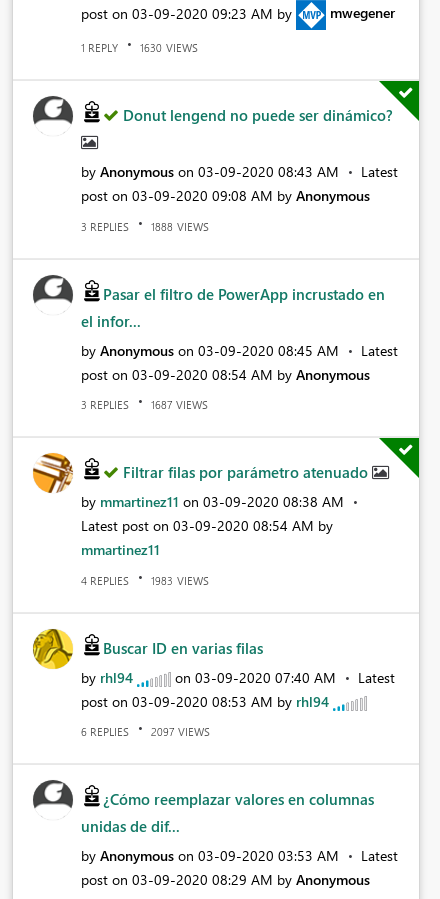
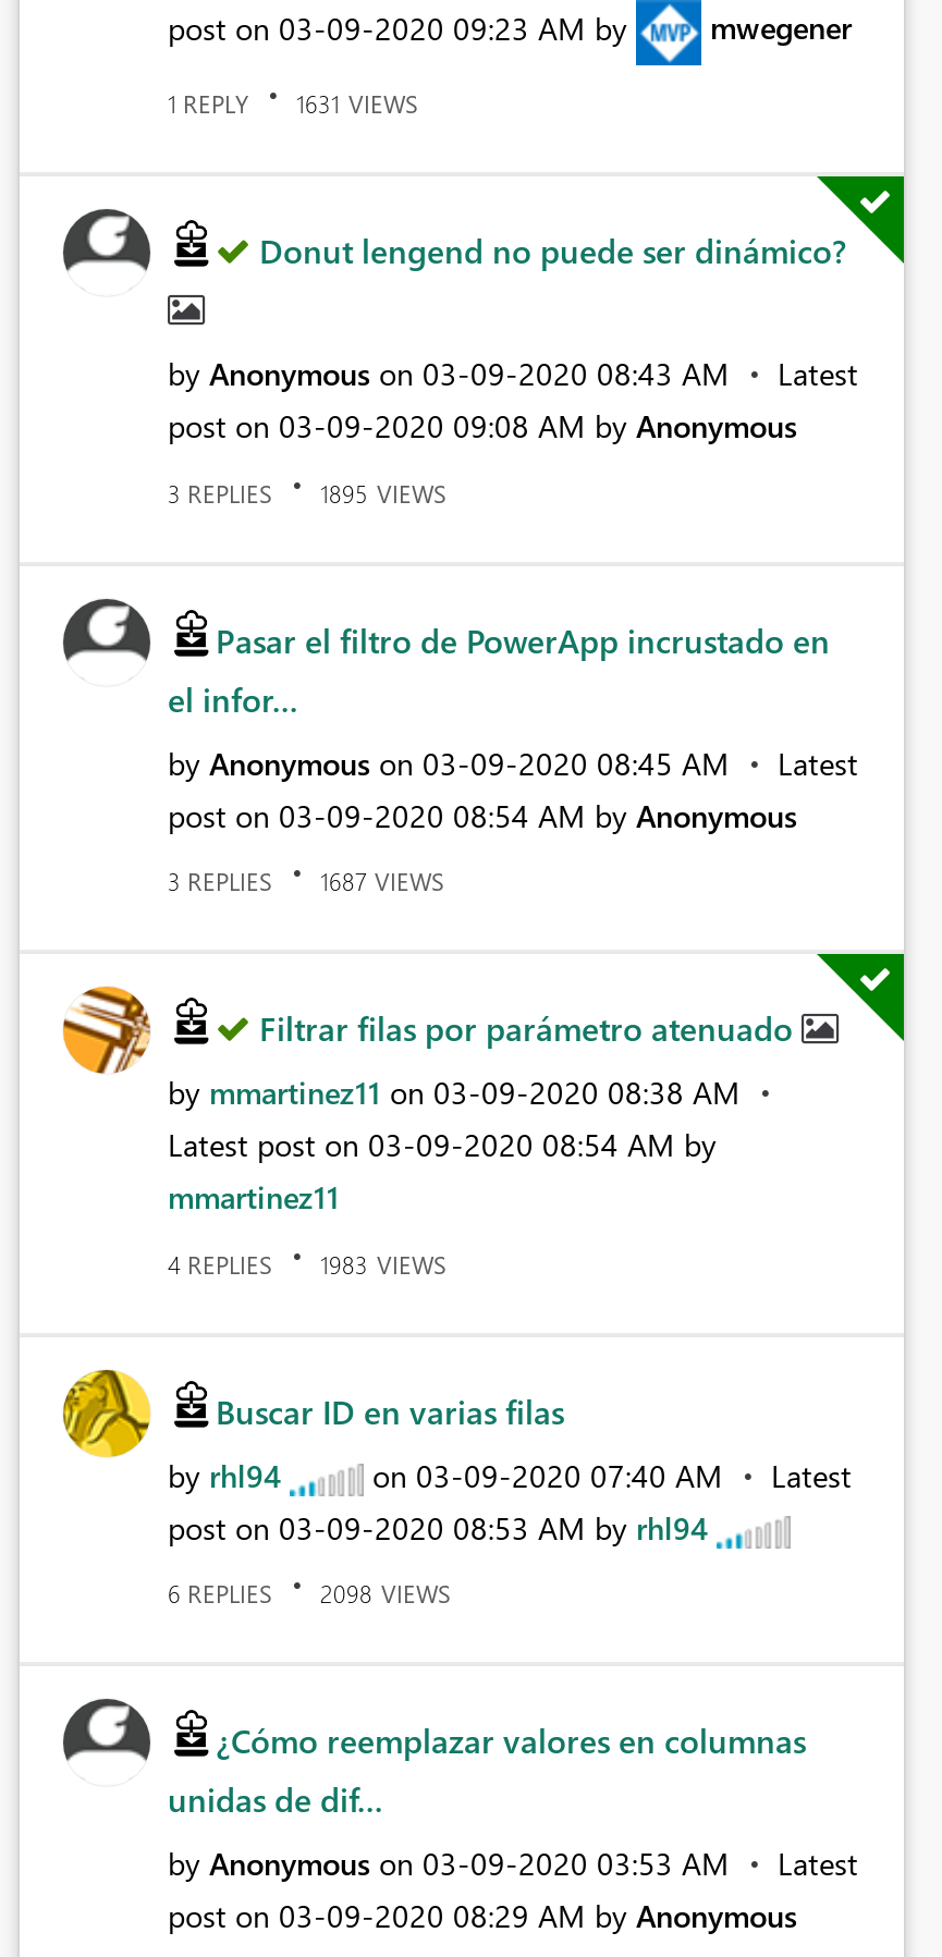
[81,40,198,55] 1 REPLY 1630 VIEWS -> [168,88,418,121] 1 REPLY 1631 VIEWS
[81,219,209,234] 3 REPLIES 1888 VIEWS -> [168,477,446,509] 3 REPLIES 1895 VIEWS
[81,724,210,739] 6 REPLIES 2097 VIEWS -> [168,1578,451,1610] 6 REPLIES 2098 VIEWS

